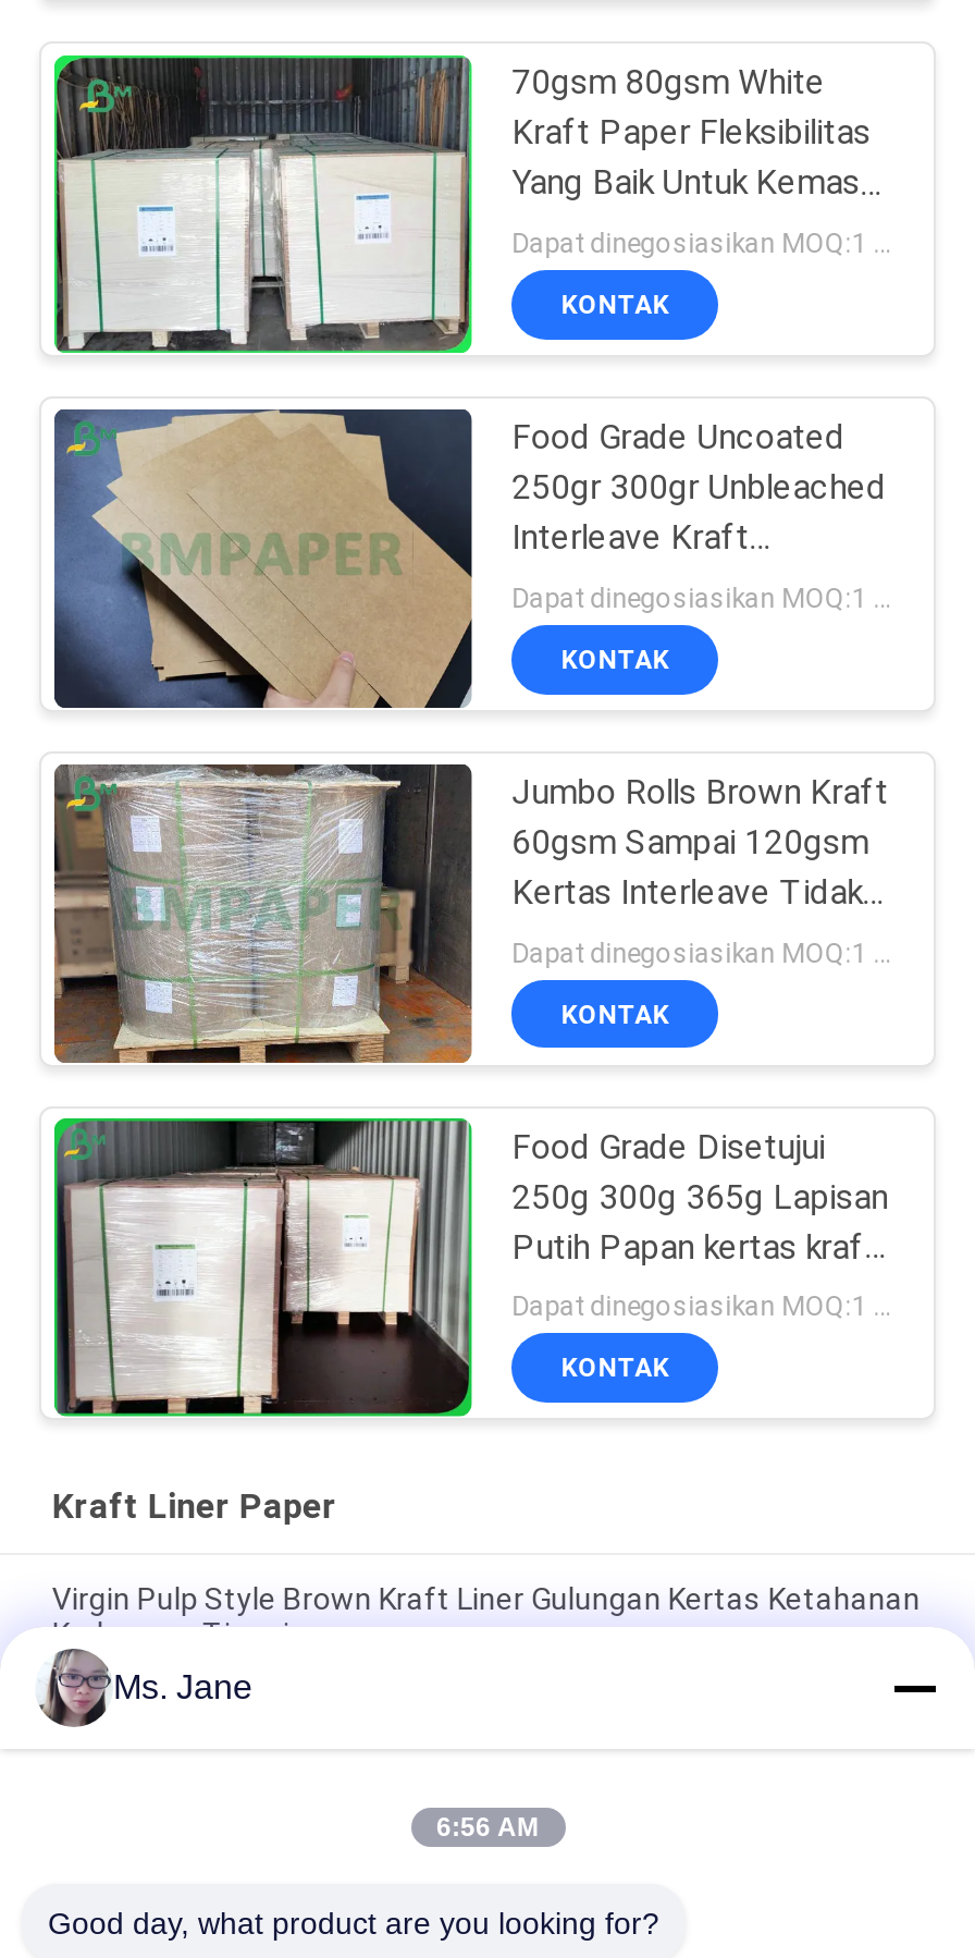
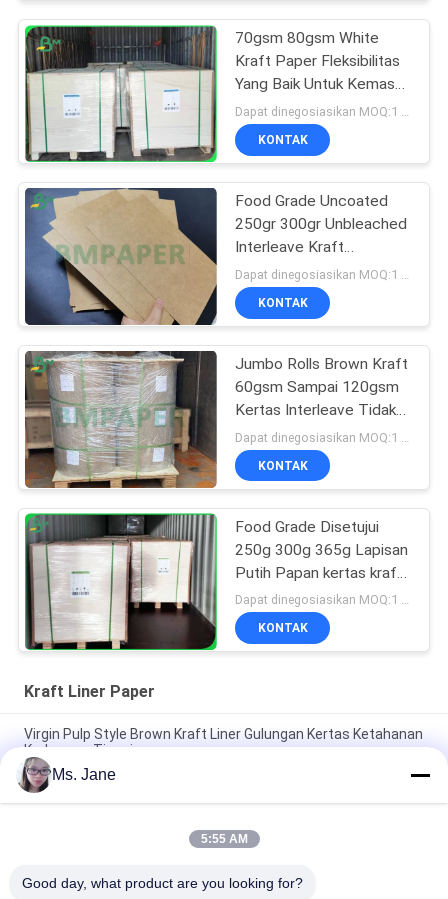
[436,1812,539,1843] 6:56 AM -> [200,832,247,846] 5:55 AM

